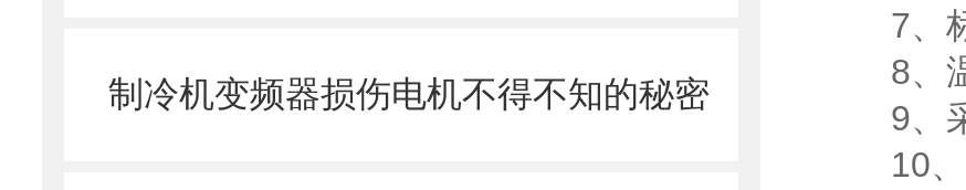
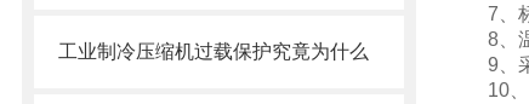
[108,75,710,113] 制冷机变频器损伤电机不得不知的秘密 -> [58,41,369,62] 工业制冷压缩机过载保护究竟为什么

